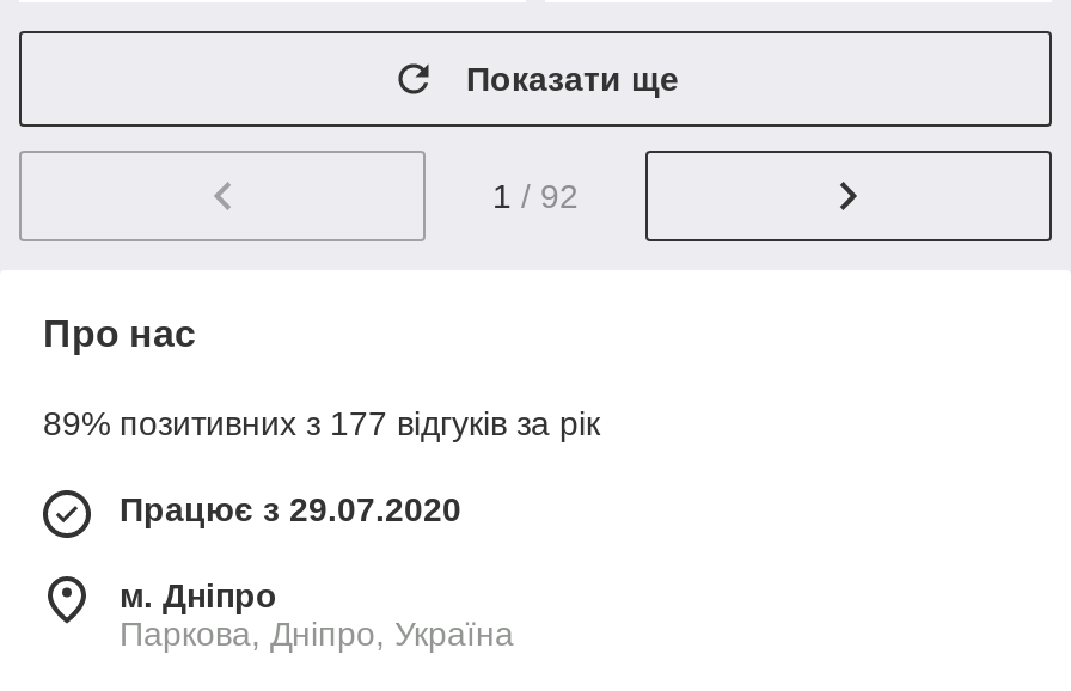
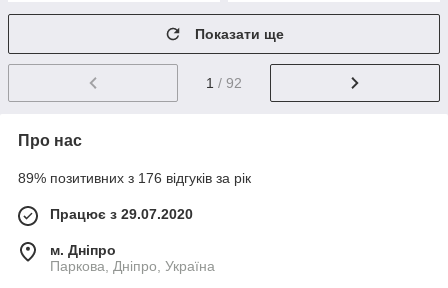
[43,404,600,443] 89% позитивних з 177 відгуків за рік -> [18,170,251,186] 89% позитивних з 176 відгуків за рік

